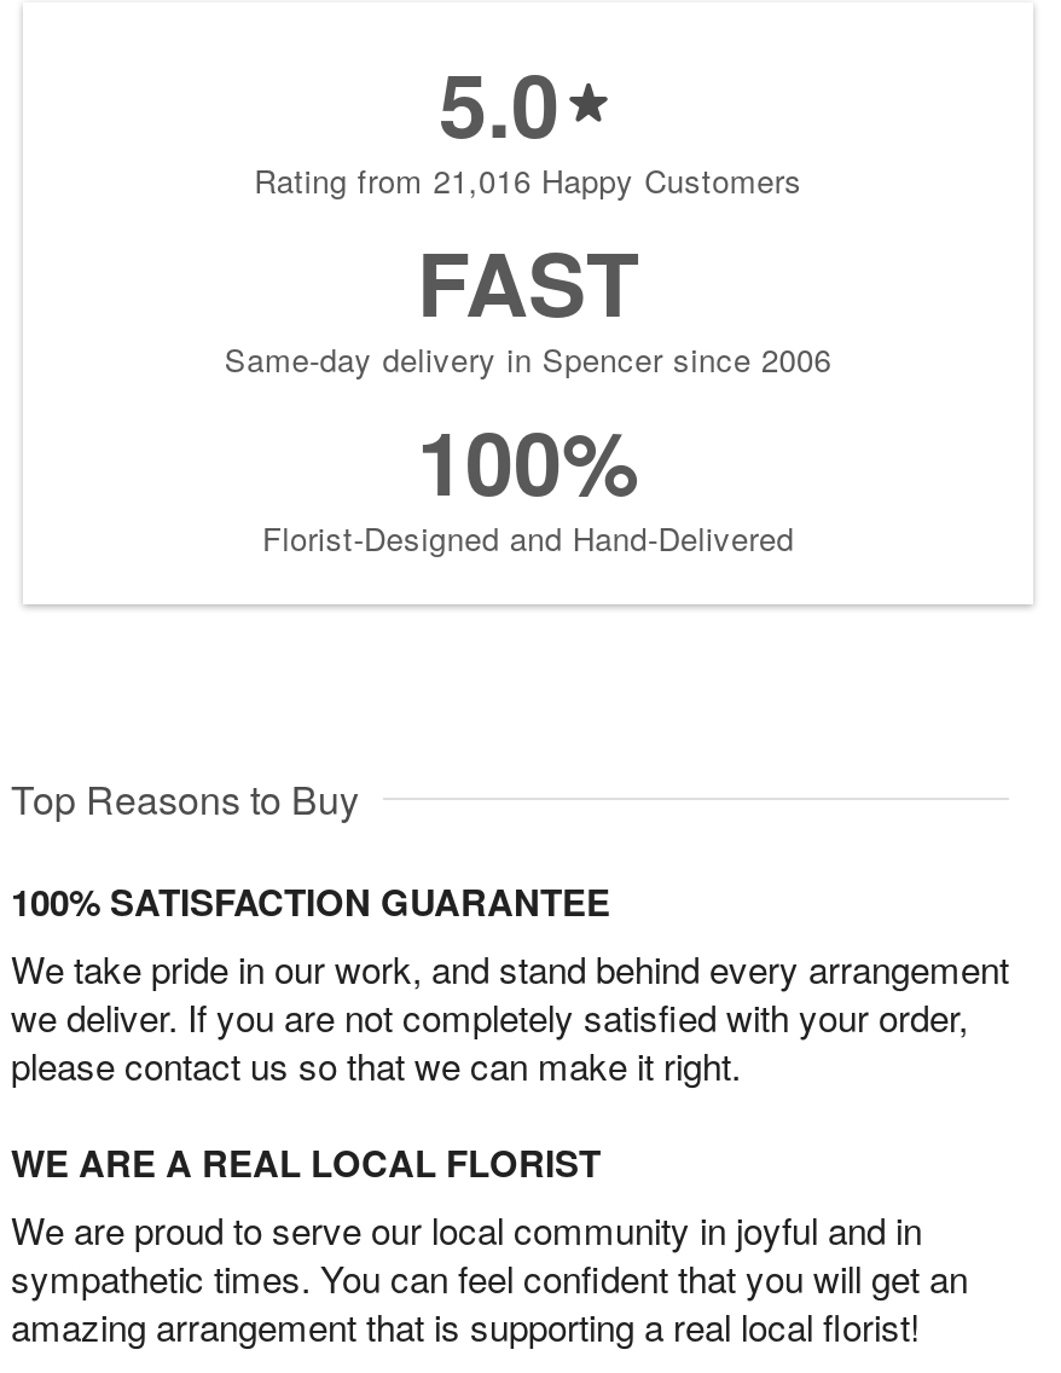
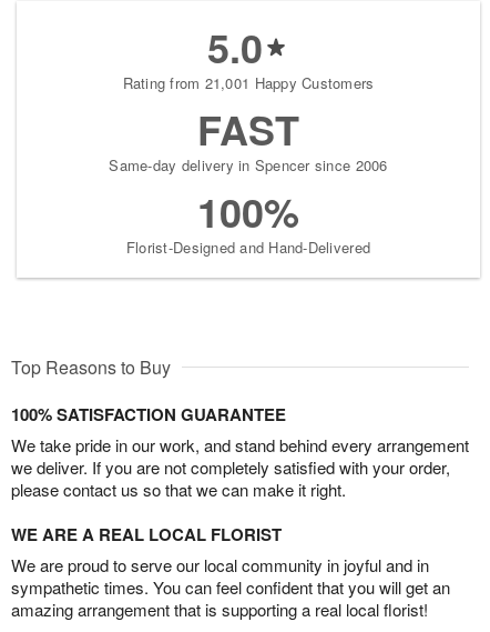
[254,158,802,204] Rating from 21,016 Happy Customers -> [123,73,374,94] Rating from 21,001 Happy Customers

